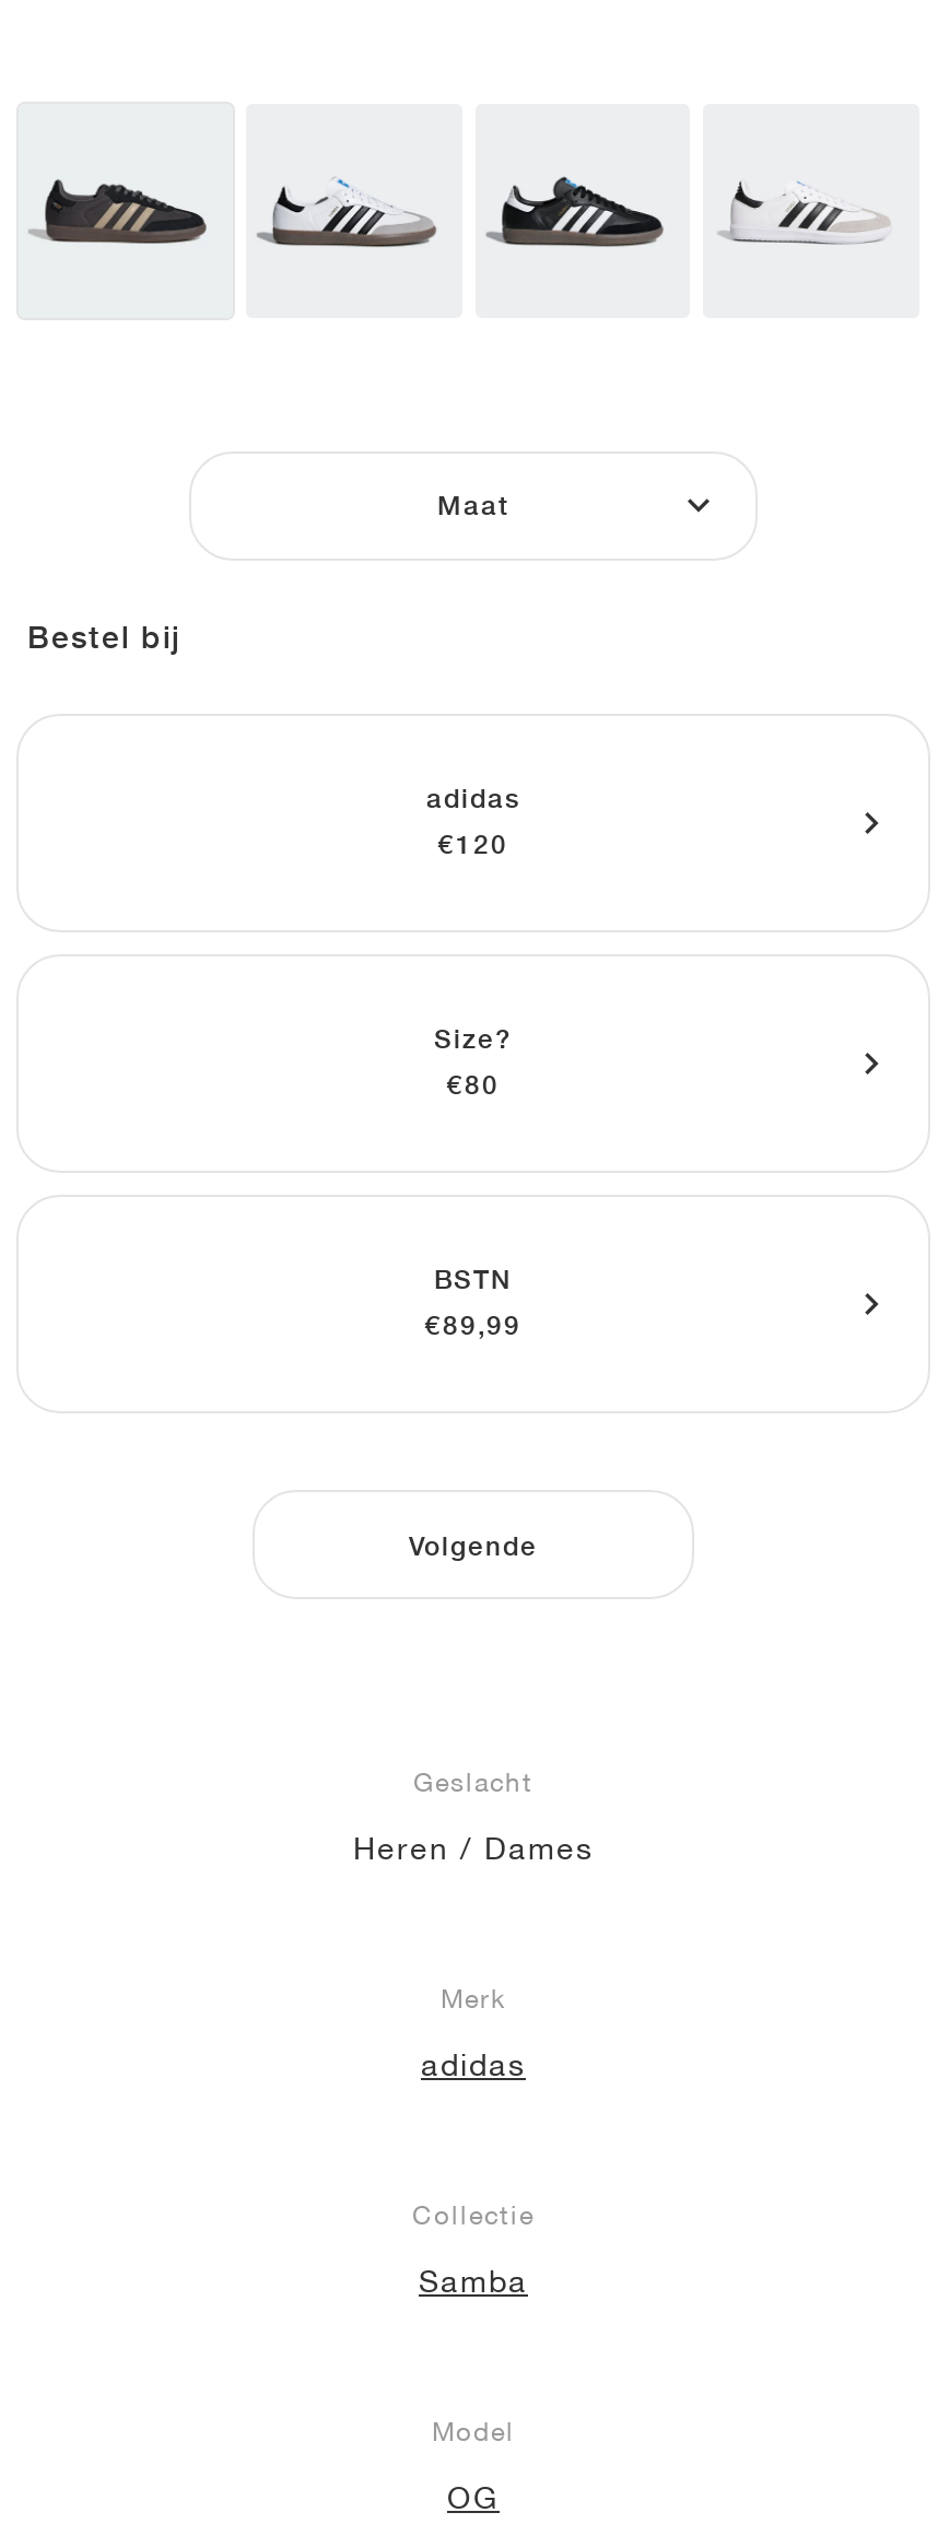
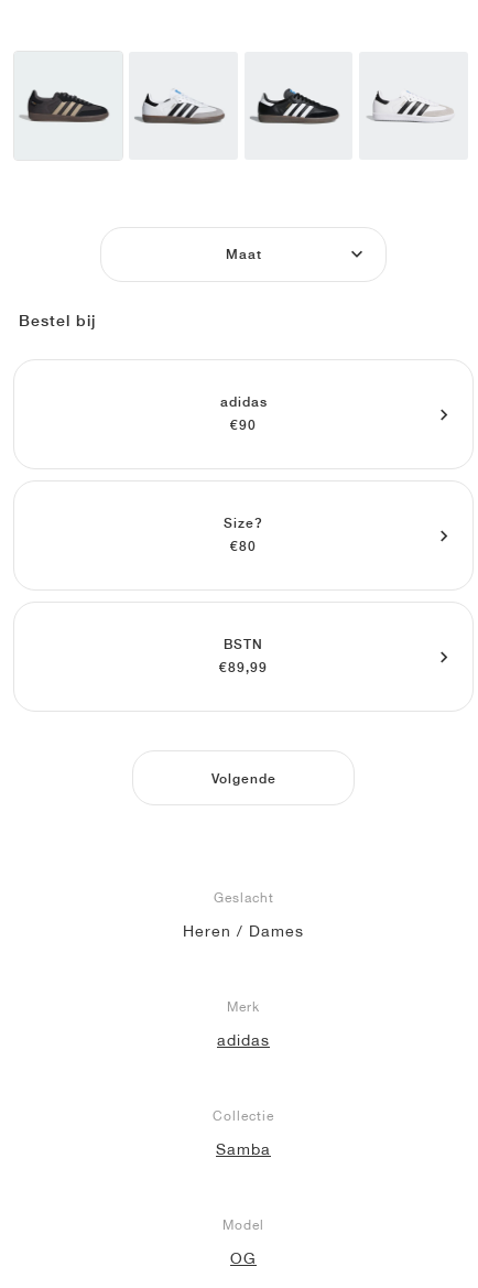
[438,830,508,861] €120 -> [230,418,257,433] €90

